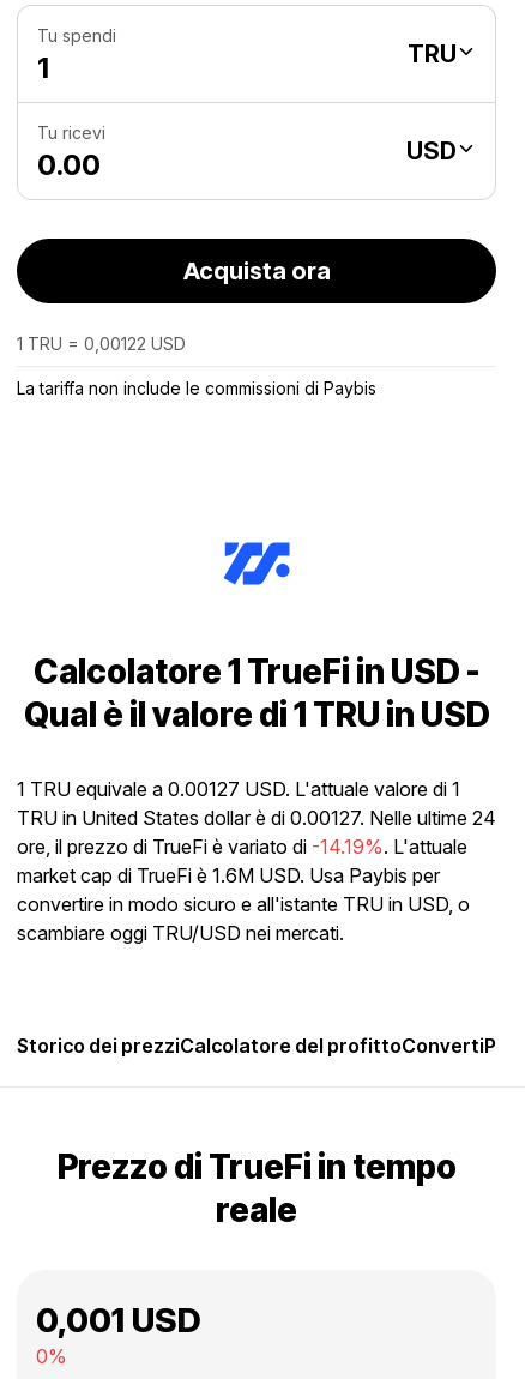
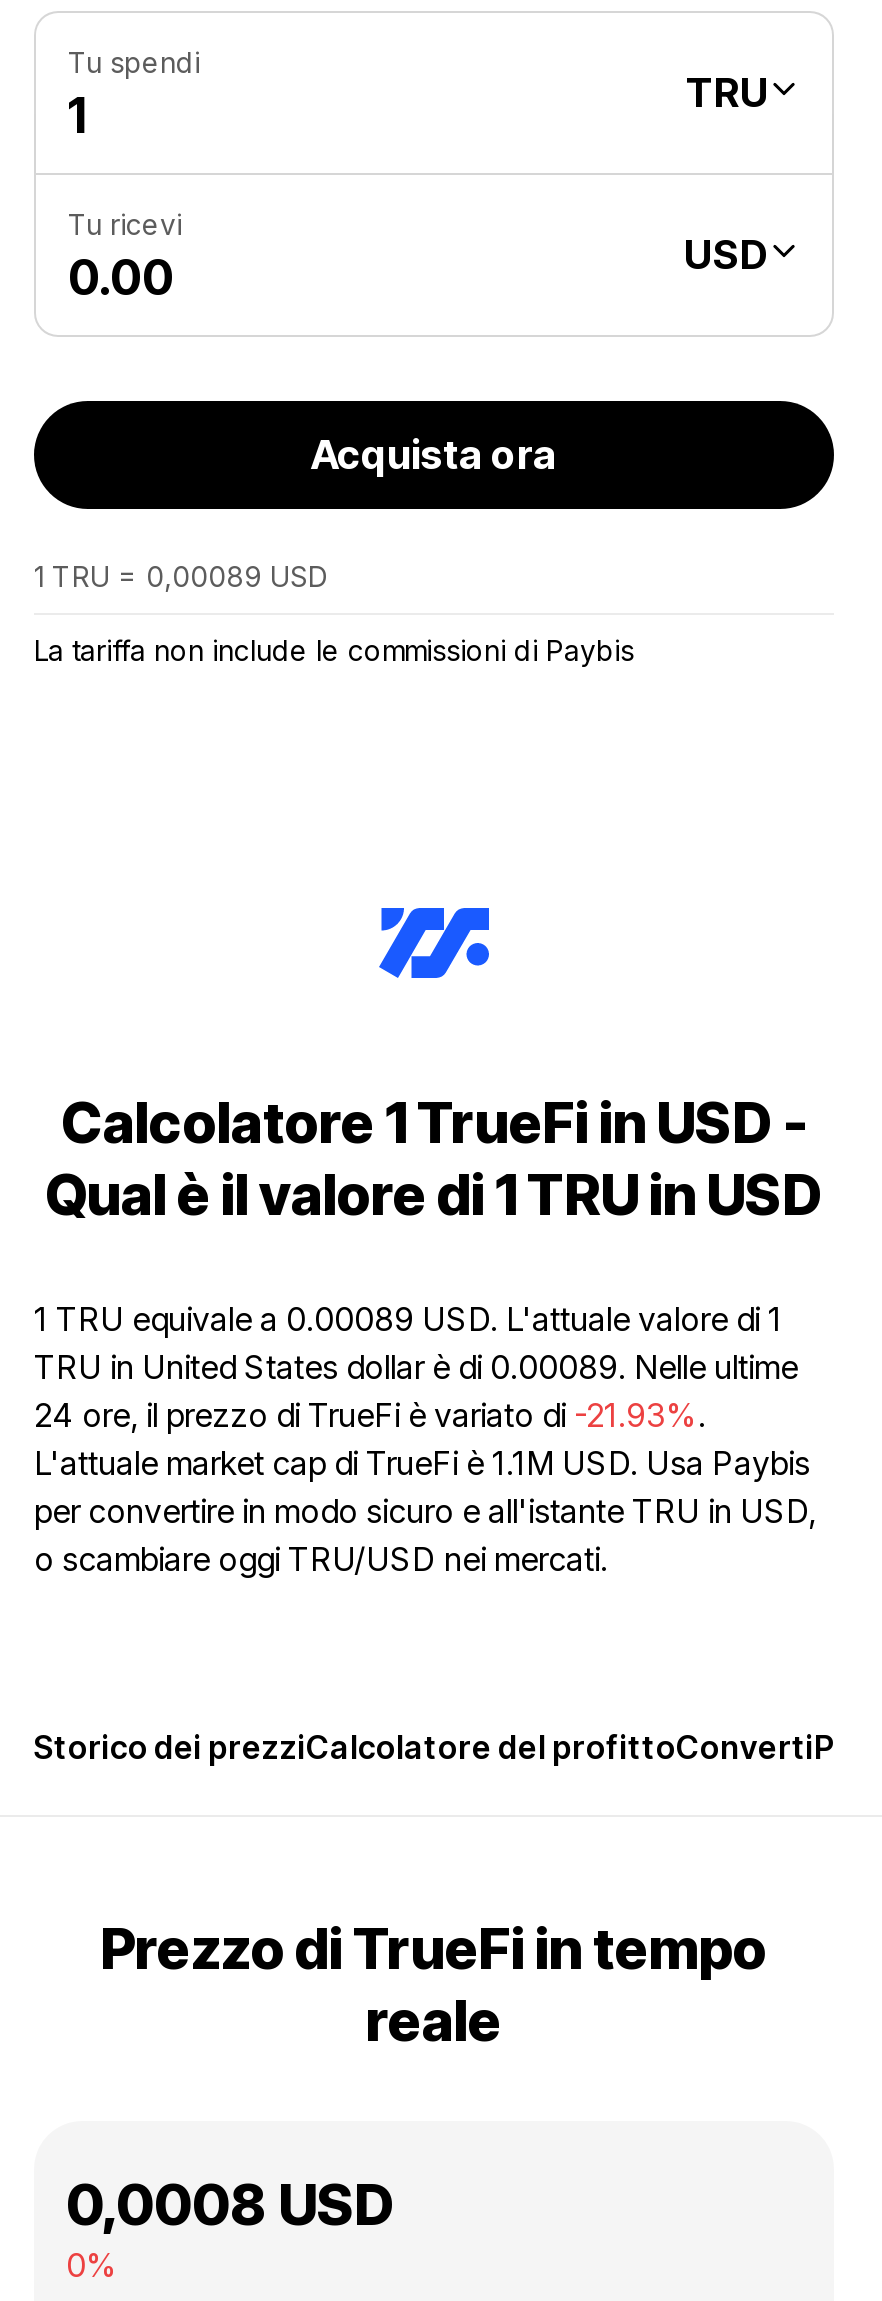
[17,333,186,354] 1 TRU = 0,00122 USD -> [34,559,328,593] 1 TRU = 0,00089 USD
[17,777,496,945] 1 TRU equivale a 0.00127 USD. L'attuale valore di 1 | TRU in United States dollar è di 0.00127. Nelle ultime 24 | ore, il prezzo di TrueFi è variato di -14.19%. L'attuale | market cap di TrueFi è 1.6M USD. Usa Paybis per | convertire in modo sicuro e all'istante TRU in USD, o | scambiare oggi TRU/USD nei mercati. -> [34,1299,816,1579] 1 TRU equivale a 0.00089 USD. L'attuale valore di 1 | TRU in United States dollar è di 0.00089. Nelle ultime | 24 ore, il prezzo di TrueFi è variato di -21.93%. | L'attuale market cap di TrueFi è 1.1M USD. Usa Paybis | per convertire in modo sicuro e all'istante TRU in USD, | o scambiare oggi TRU/USD nei mercati.
[36,1300,201,1341] 0,001 USD -> [66,2171,394,2239] 0,0008 USD

